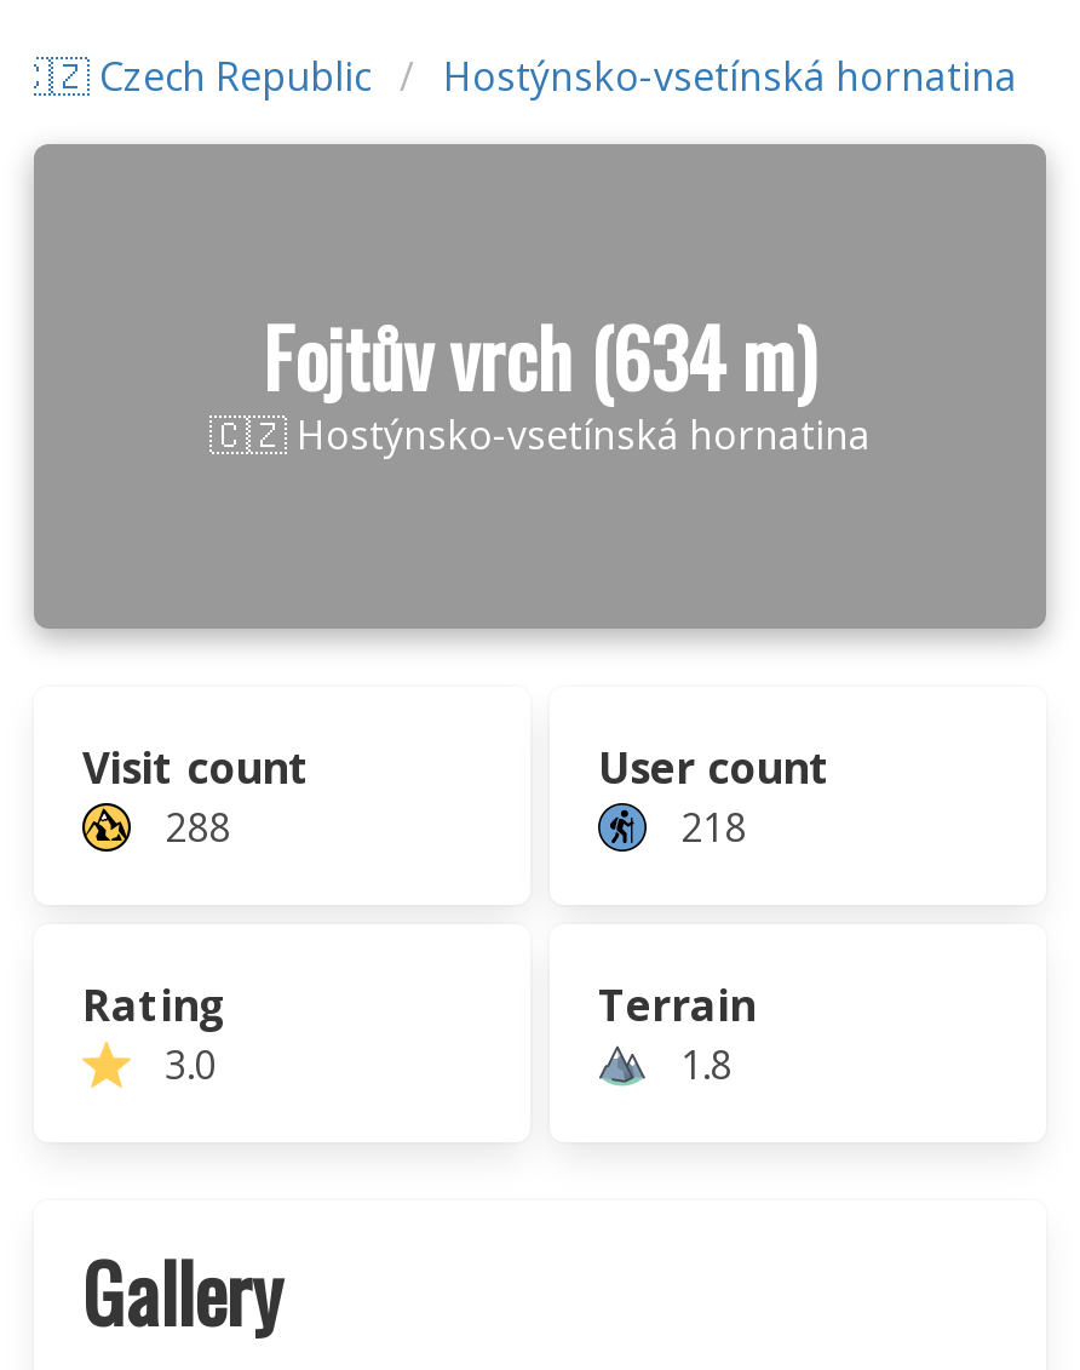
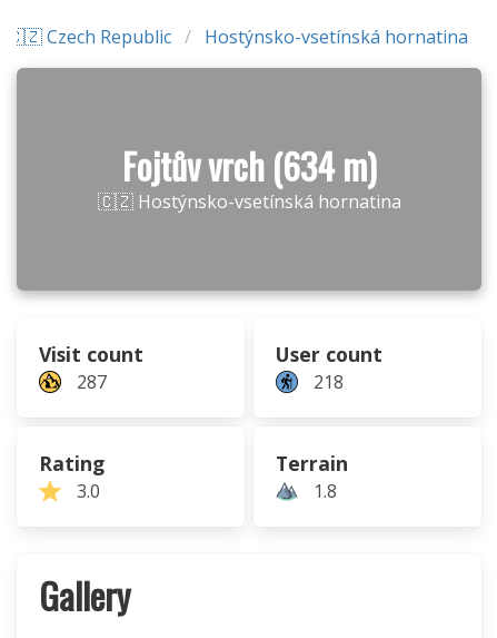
[155,801,230,854] 288 -> [72,370,107,394] 287

